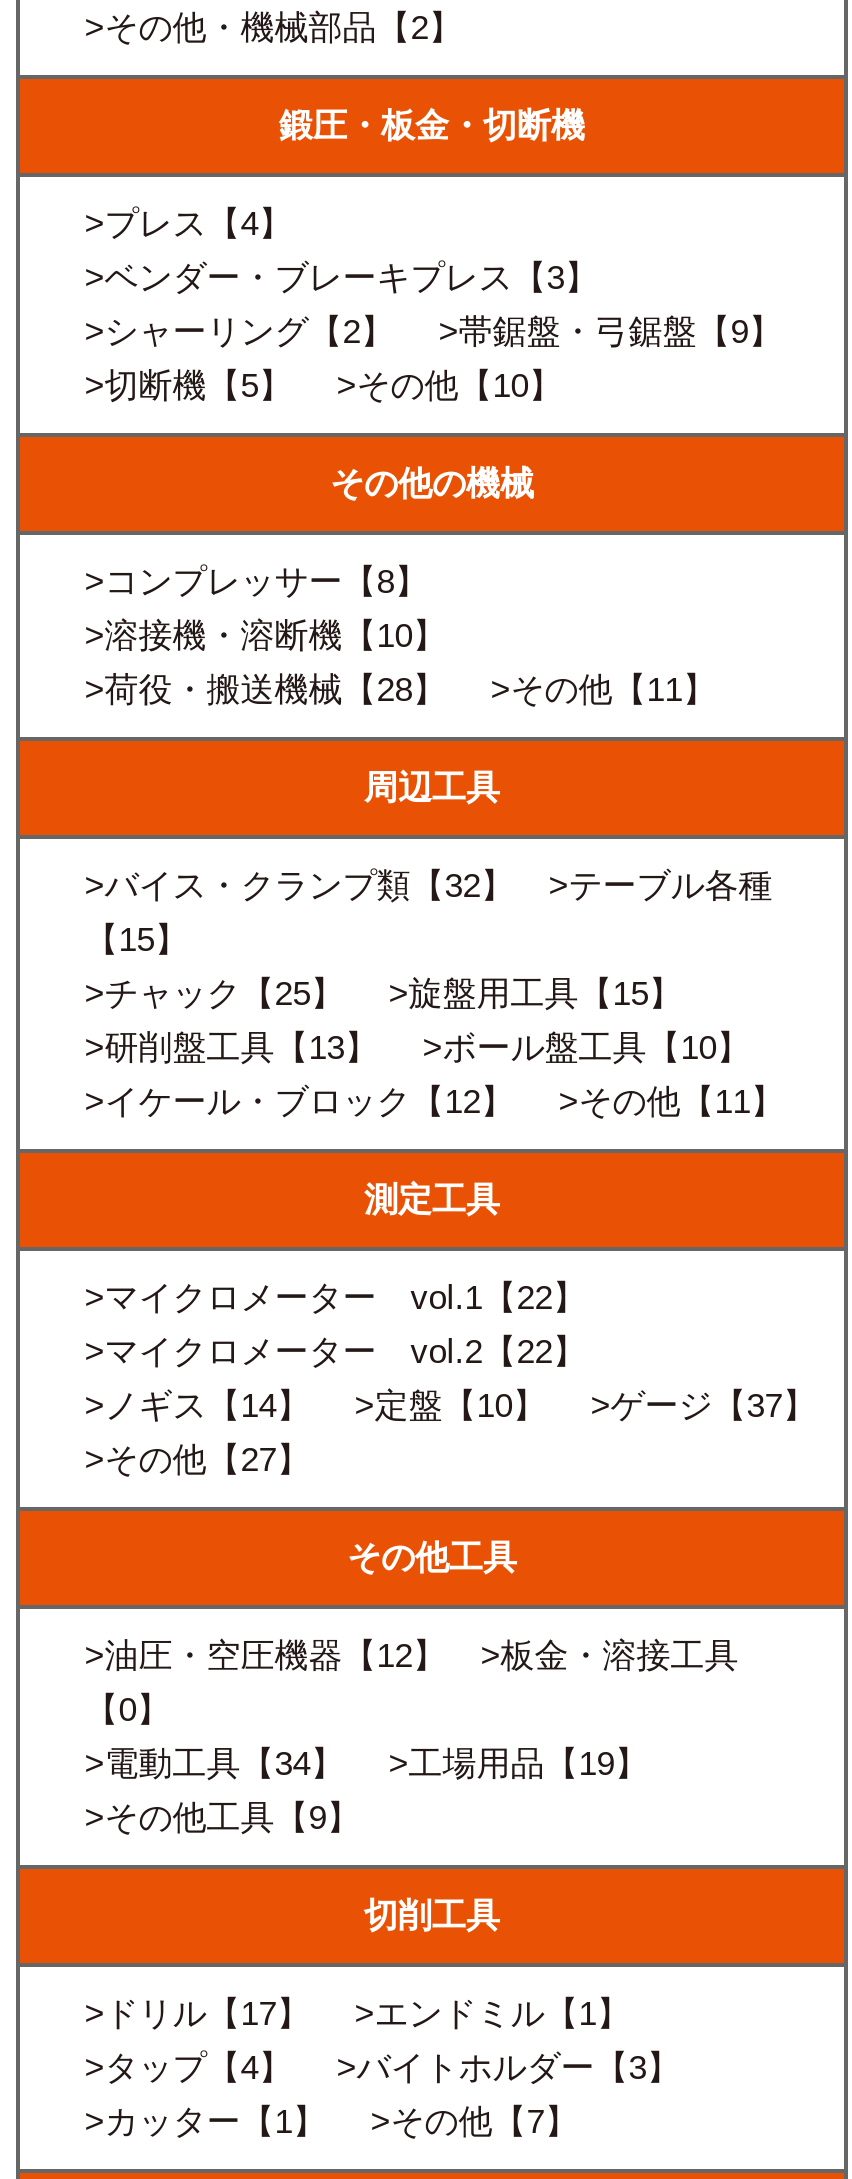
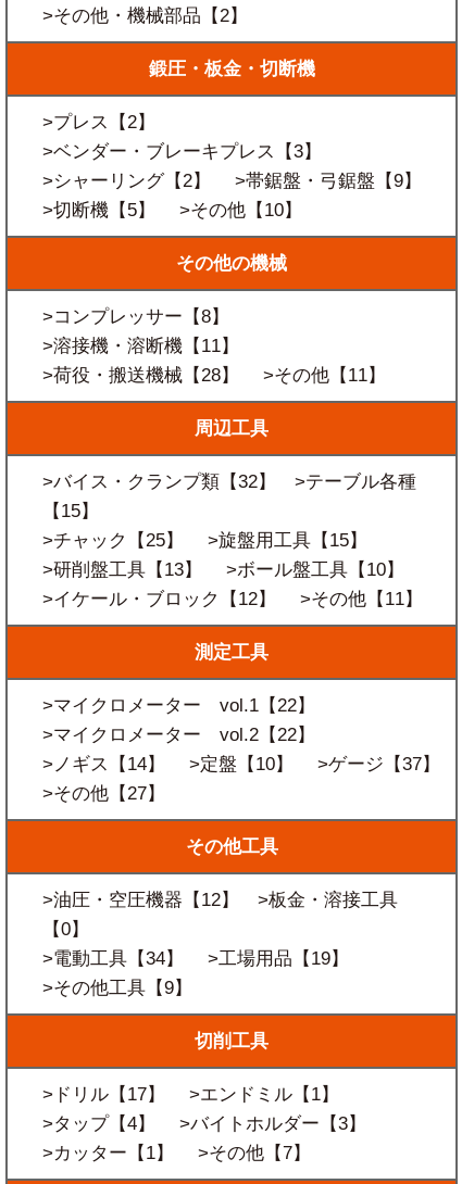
[84,206,292,244] >プレス【4】 -> [43,112,156,133] >プレス【2】
[84,618,446,656] >溶接機・溶断機【10】 -> [43,336,239,356] >溶接機・溶断機【11】

